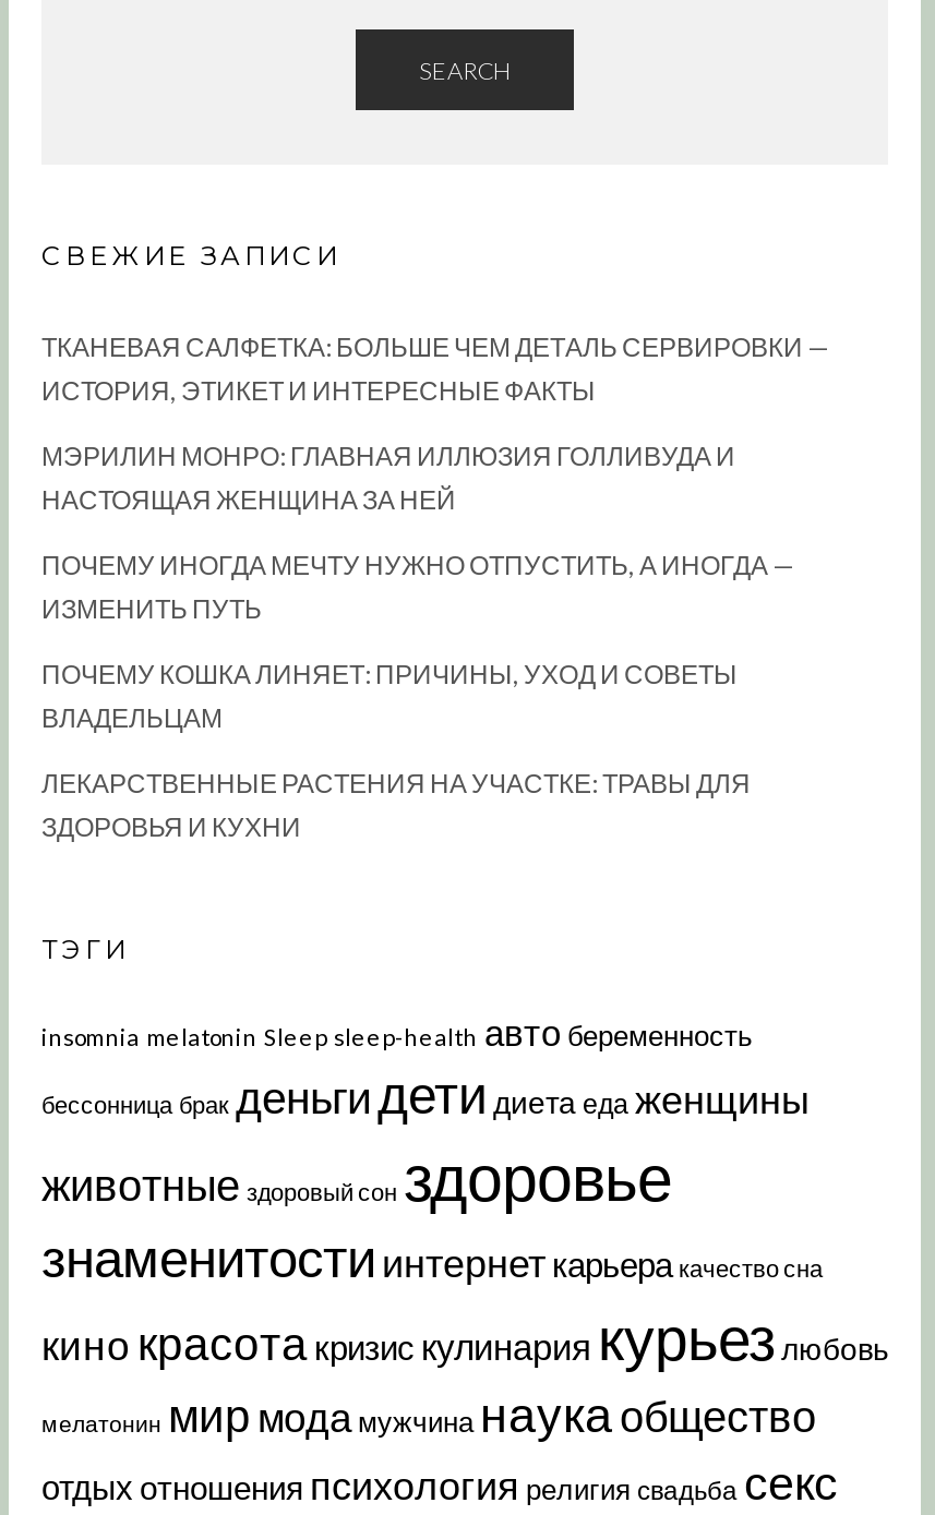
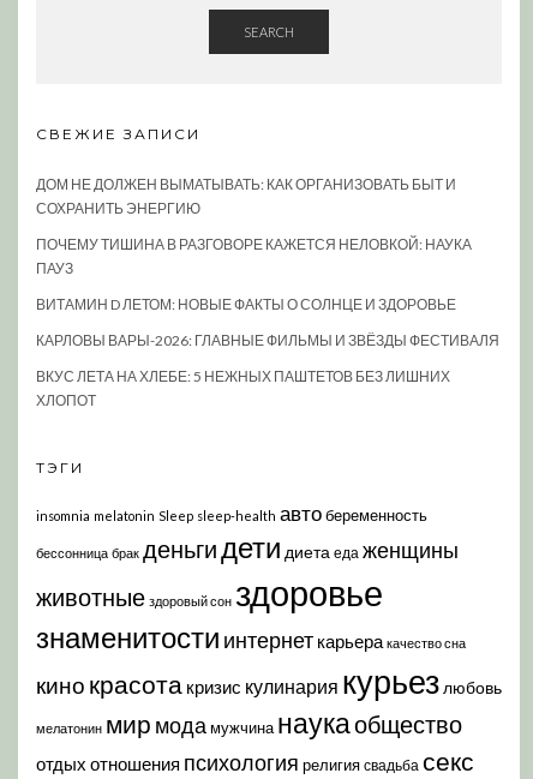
[41,330,829,407] ТКАНЕВАЯ САЛФЕТКА: БОЛЬШЕ ЧЕМ ДЕТАЛЬ СЕРВИРОВКИ — | ИСТОРИЯ, ЭТИКЕТ И ИНТЕРЕСНЫЕ ФАКТЫ -> [36,175,456,217] ДОМ НЕ ДОЛЖЕН ВЫМАТЫВАТЬ: КАК ОРГАНИЗОВАТЬ БЫТ И | СОХРАНИТЬ ЭНЕРГИЮ
[41,440,735,516] МЭРИЛИН МОНРО: ГЛАВНАЯ ИЛЛЮЗИЯ ГОЛЛИВУДА И | НАСТОЯЩАЯ ЖЕНЩИНА ЗА НЕЙ -> [36,235,472,277] ПОЧЕМУ ТИШИНА В РАЗГОВОРЕ КАЖЕТСЯ НЕЛОВКОЙ: НАУКА | ПАУЗ
[41,549,794,625] ПОЧЕМУ ИНОГДА МЕЧТУ НУЖНО ОТПУСТИТЬ, А ИНОГДА — | ИЗМЕНИТЬ ПУТЬ -> [36,295,456,313] ВИТАМИН D ЛЕТОМ: НОВЫЕ ФАКТЫ О СОЛНЦЕ И ЗДОРОВЬЕ
[41,658,738,734] ПОЧЕМУ КОШКА ЛИНЯЕТ: ПРИЧИНЫ, УХОД И СОВЕТЫ | ВЛАДЕЛЬЦАМ -> [36,331,499,349] КАРЛОВЫ ВАРЫ-2026: ГЛАВНЫЕ ФИЛЬМЫ И ЗВЁЗДЫ ФЕСТИВАЛЯ
[41,767,751,843] ЛЕКАРСТВЕННЫЕ РАСТЕНИЯ НА УЧАСТКЕ: ТРАВЫ ДЛЯ | ЗДОРОВЬЯ И КУХНИ -> [36,367,450,409] ВКУС ЛЕТА НА ХЛЕБЕ: 5 НЕЖНЫХ ПАШТЕТОВ БЕЗ ЛИШНИХ | ХЛОПОТ

